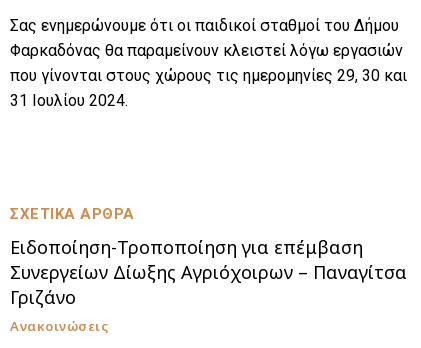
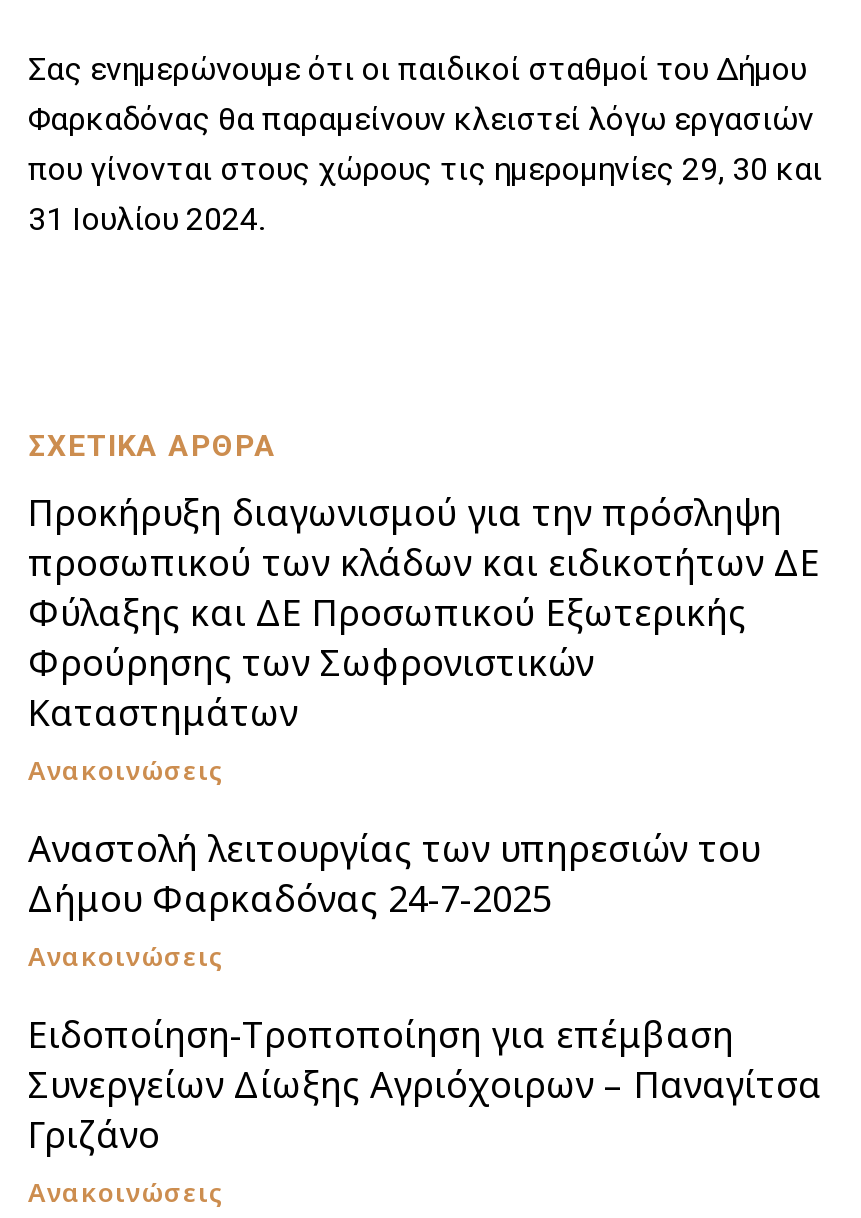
none -> [28,487,820,973] Προκήρυξη διαγωνισμού για την πρόσληψη | προσωπικού των κλάδων και ειδικοτήτων ΔΕ | Φύλαξης και ΔΕ Προσωπικού Εξωτερικής | Φρούρησης των Σωφρονιστικών | Καταστημάτων | Ανακοινώσεις | Αναστολή λειτουργίας των υπηρεσιών του | Δήμου Φαρκαδόνας 24-7-2025 | Ανακοινώσεις

